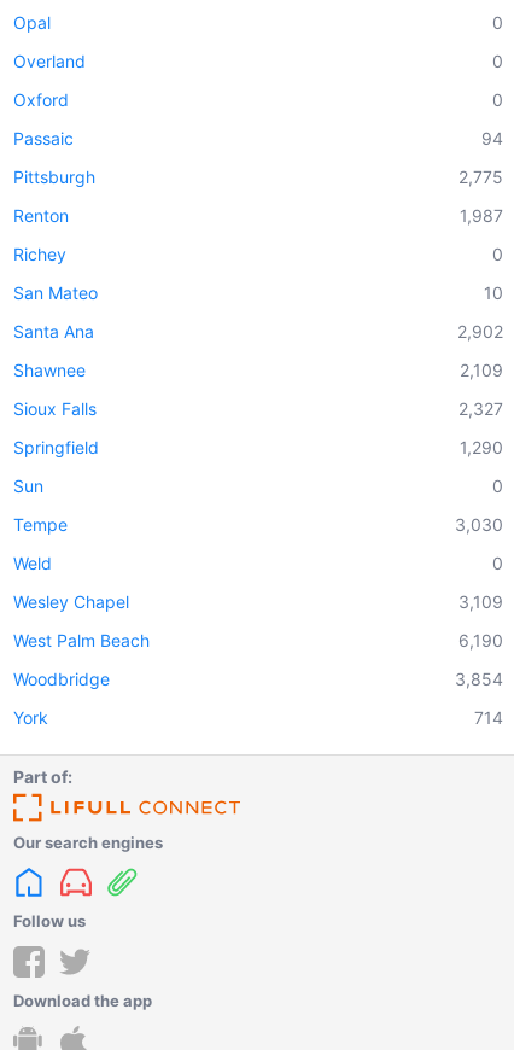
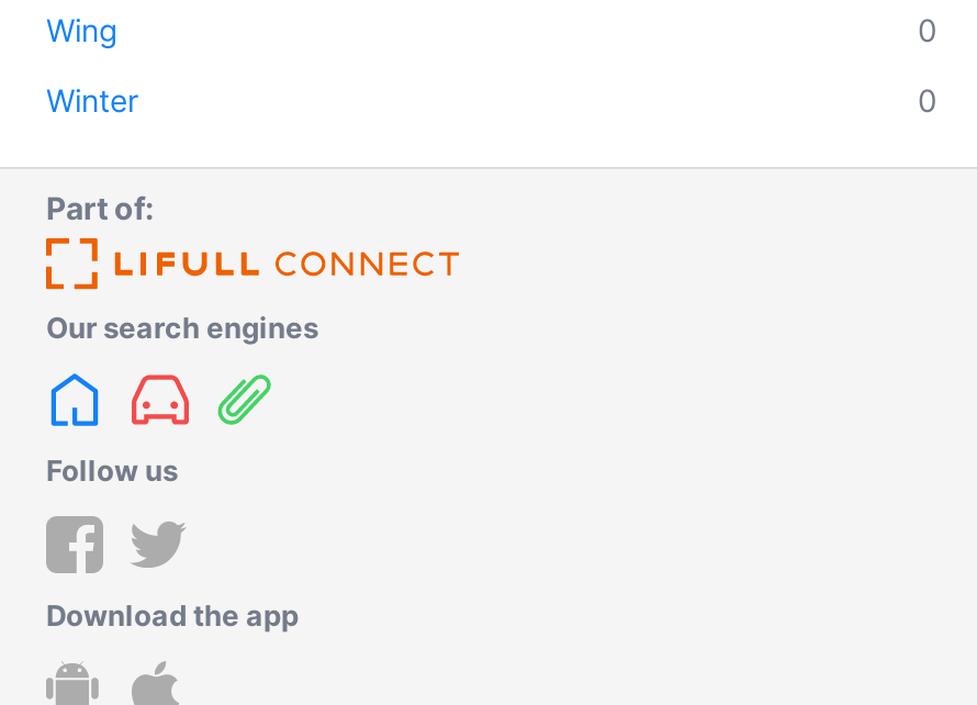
[13,12,51,32] Opal -> [46,10,119,47] Wing
[13,50,86,71] Overland -> [46,80,138,118] Winter
[13,89,503,727] Oxford | 0 | Passaic | 94 | Pittsburgh | 2,775 | Renton | 1,987 | Richey | 0 | San Mateo | 10 | Santa Ana | 2,902 | Shawnee | 2,109 | Sioux Falls | 2,327 | Springfield | 1,290 | Sun | 0 | Tempe | 3,030 | Weld | 0 | Wesley Chapel | 3,109 | West Palm Beach | 6,190 | Woodbridge | 3,854 | York | 714 -> none

